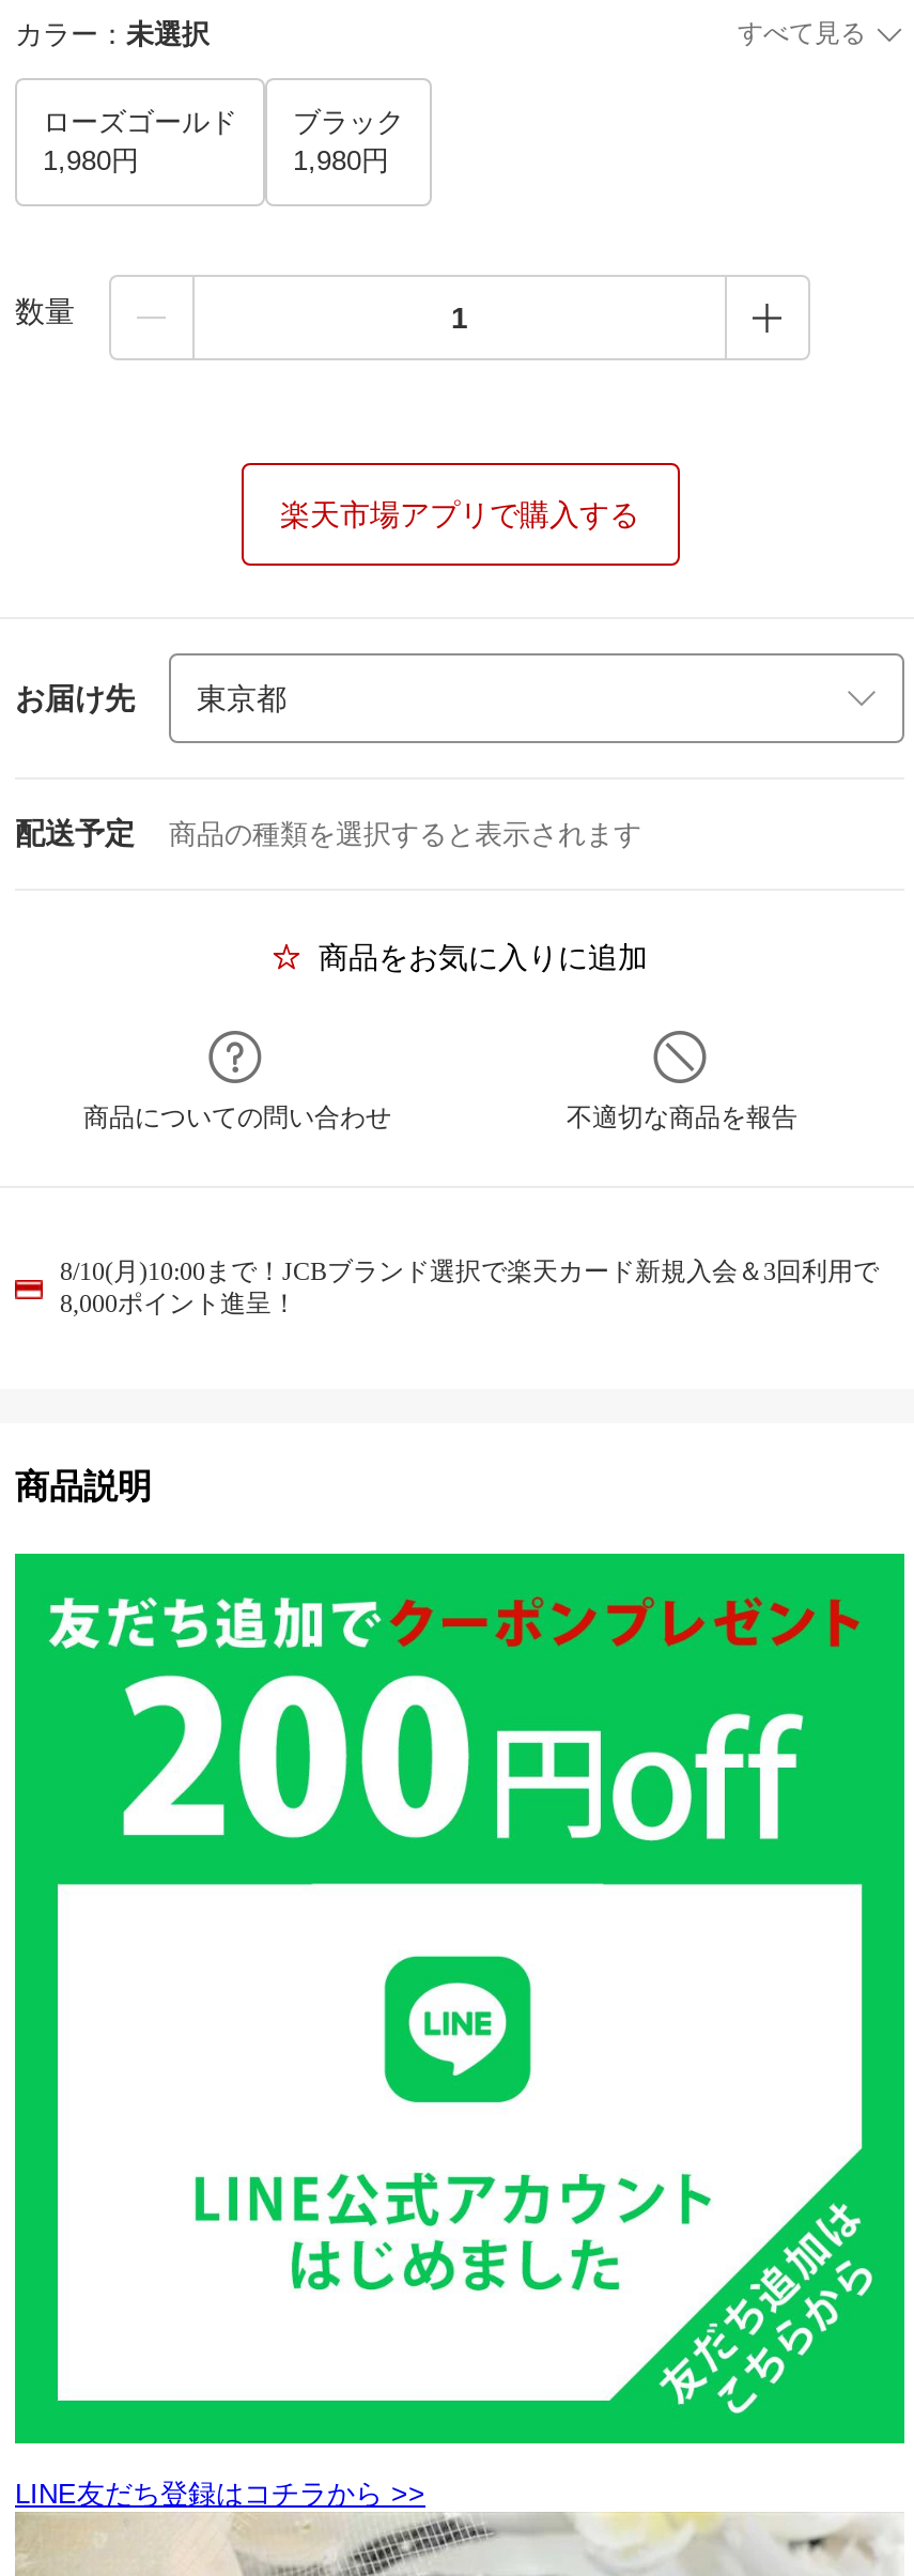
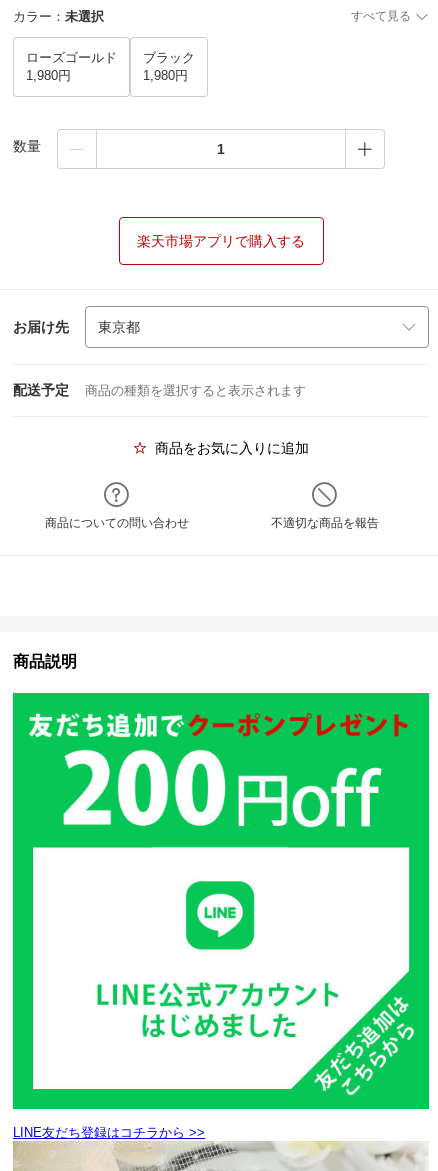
[60,1256,879,1318] 8/10(月)10:00まで！JCBブランド選択で楽天カード新規入会＆3回利用で | 8,000ポイント進呈！ -> none

